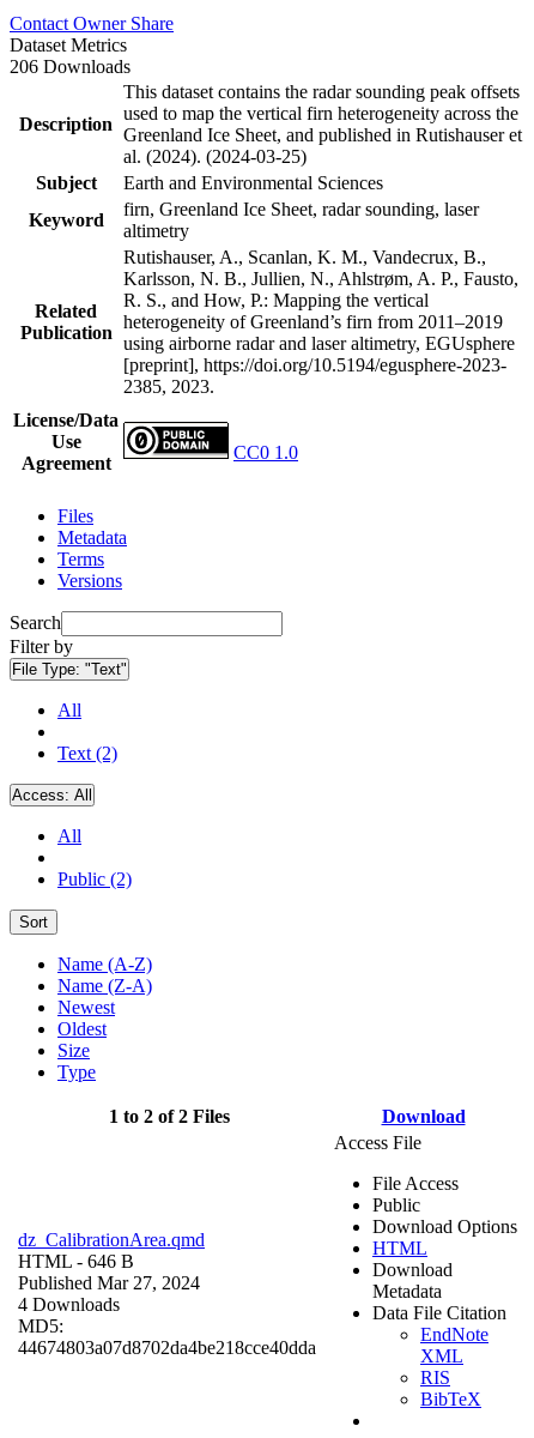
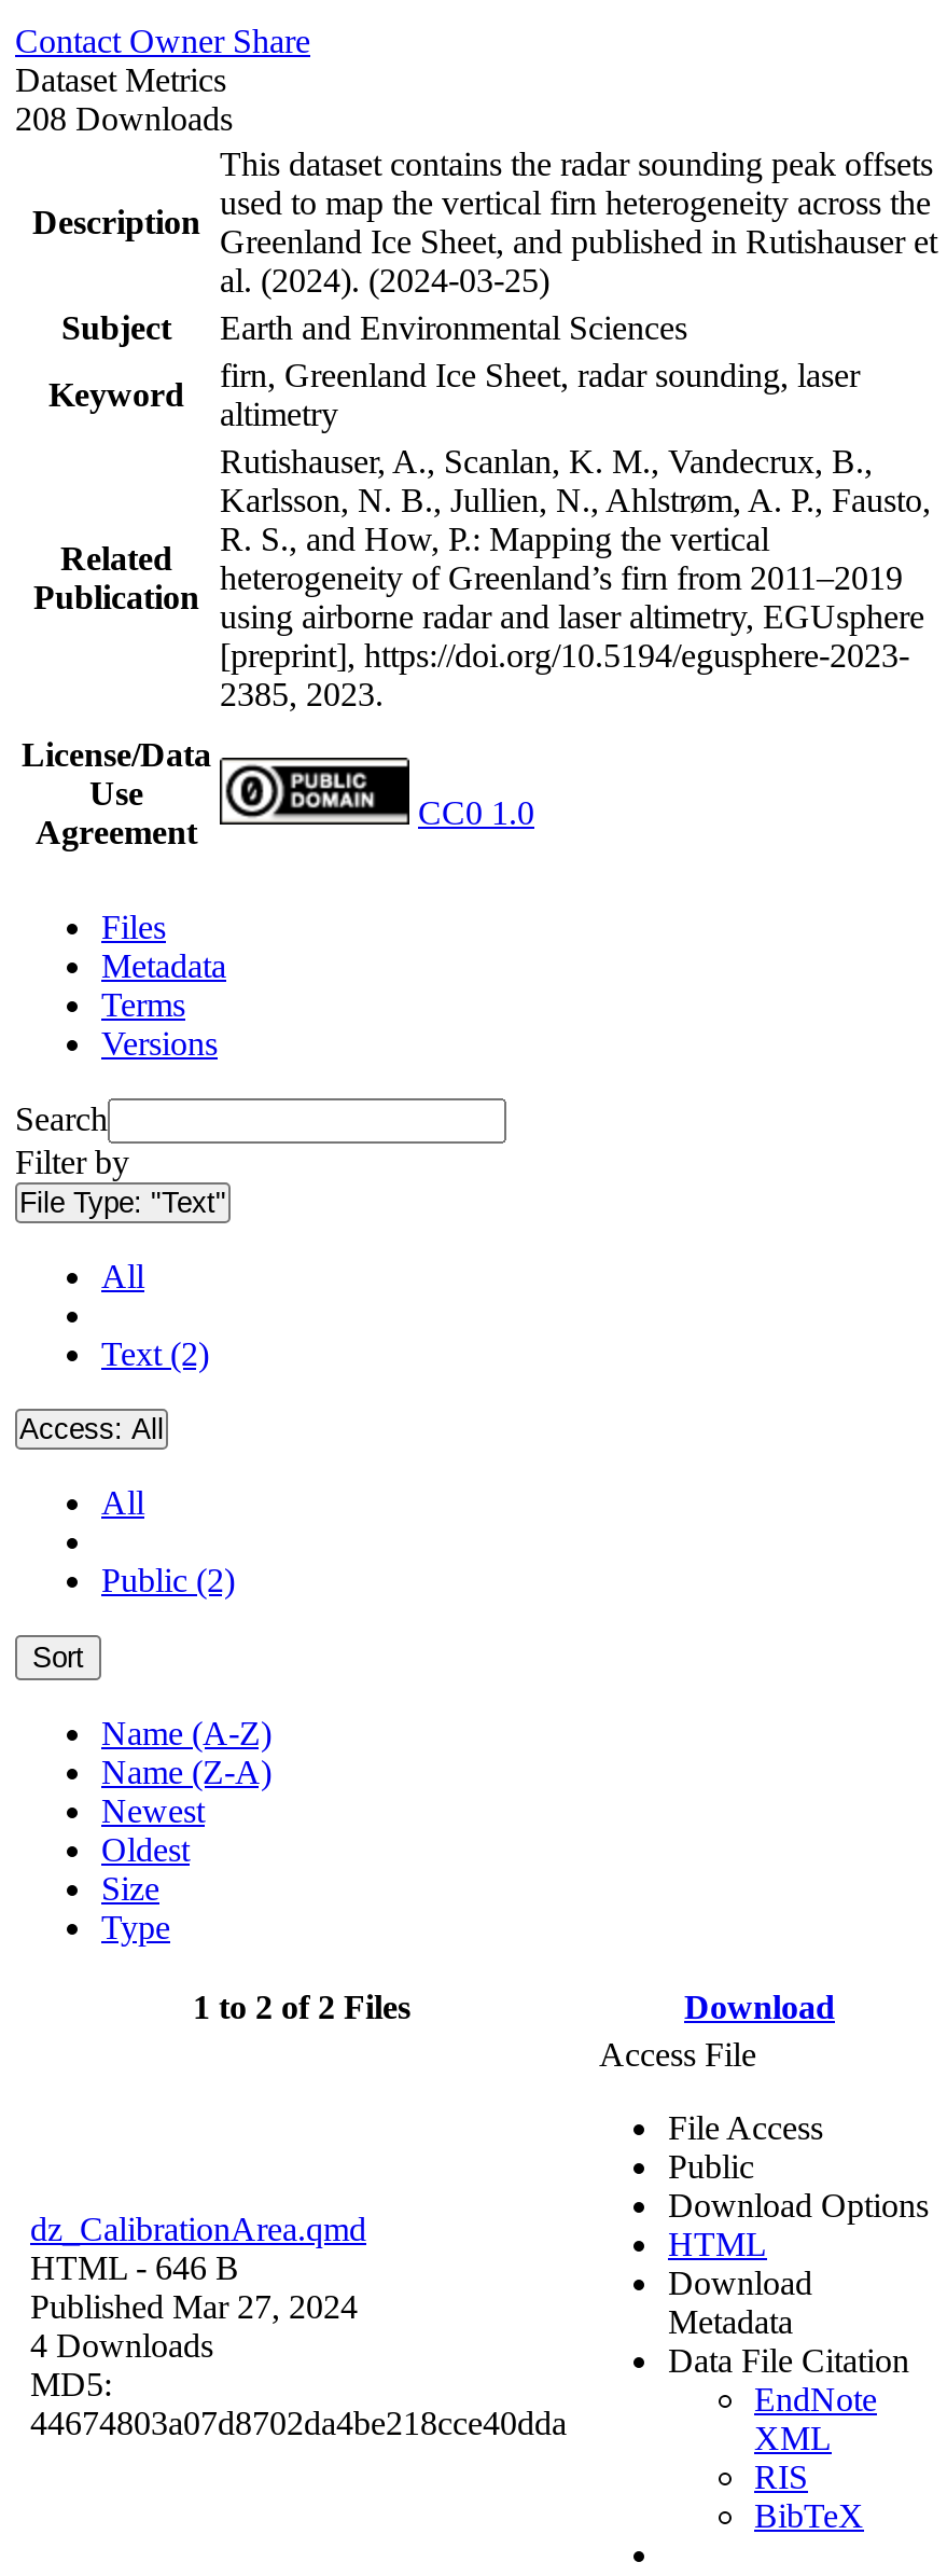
[10,56,131,76] 206 Downloads -> [15,100,233,136] 208 Downloads

